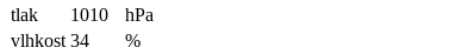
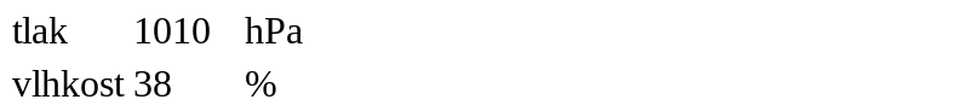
[11,31,89,51] vlhkost 34 -> [12,63,172,104] vlhkost 38

